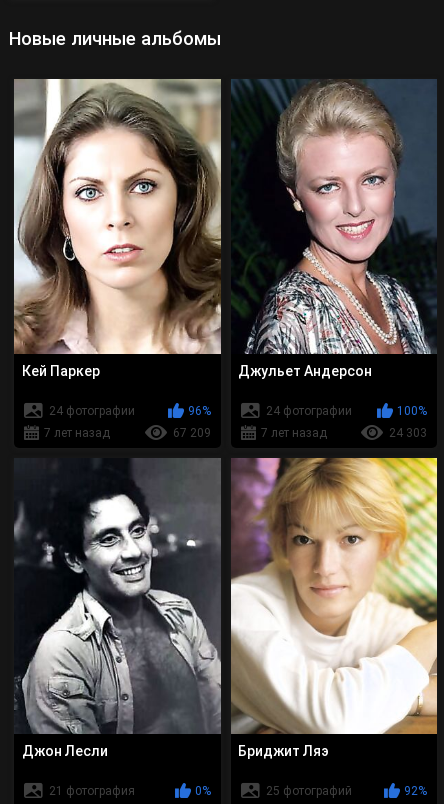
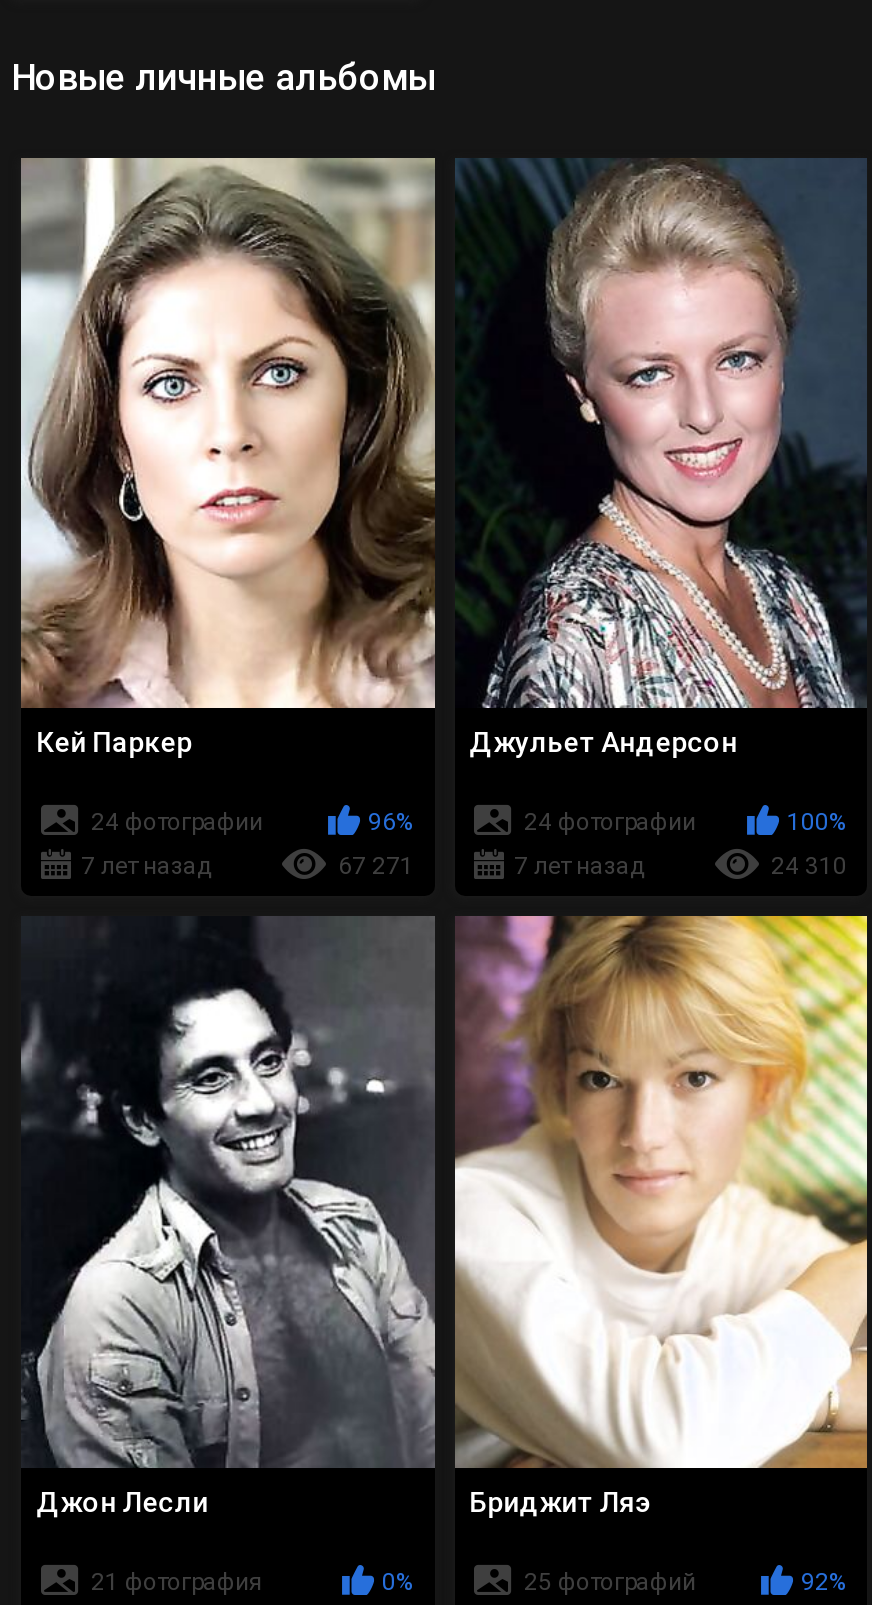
[172,426,210,440] 67 209 -> [338,853,414,881] 67 271
[389,426,427,440] 24 303 -> [771,853,847,881] 24 310

